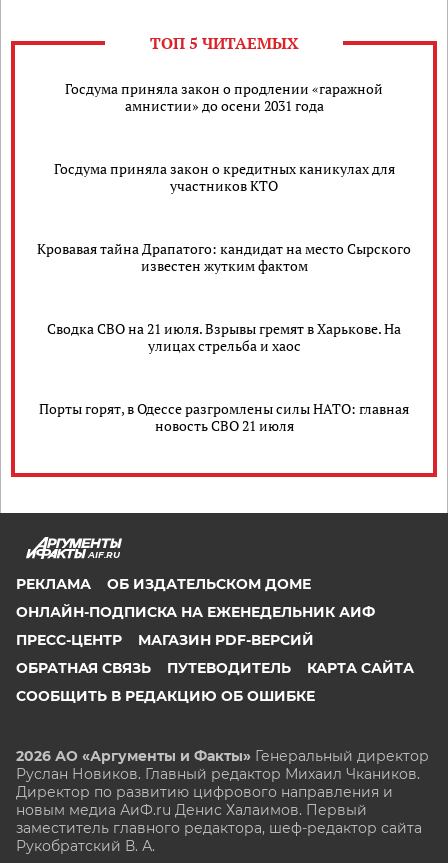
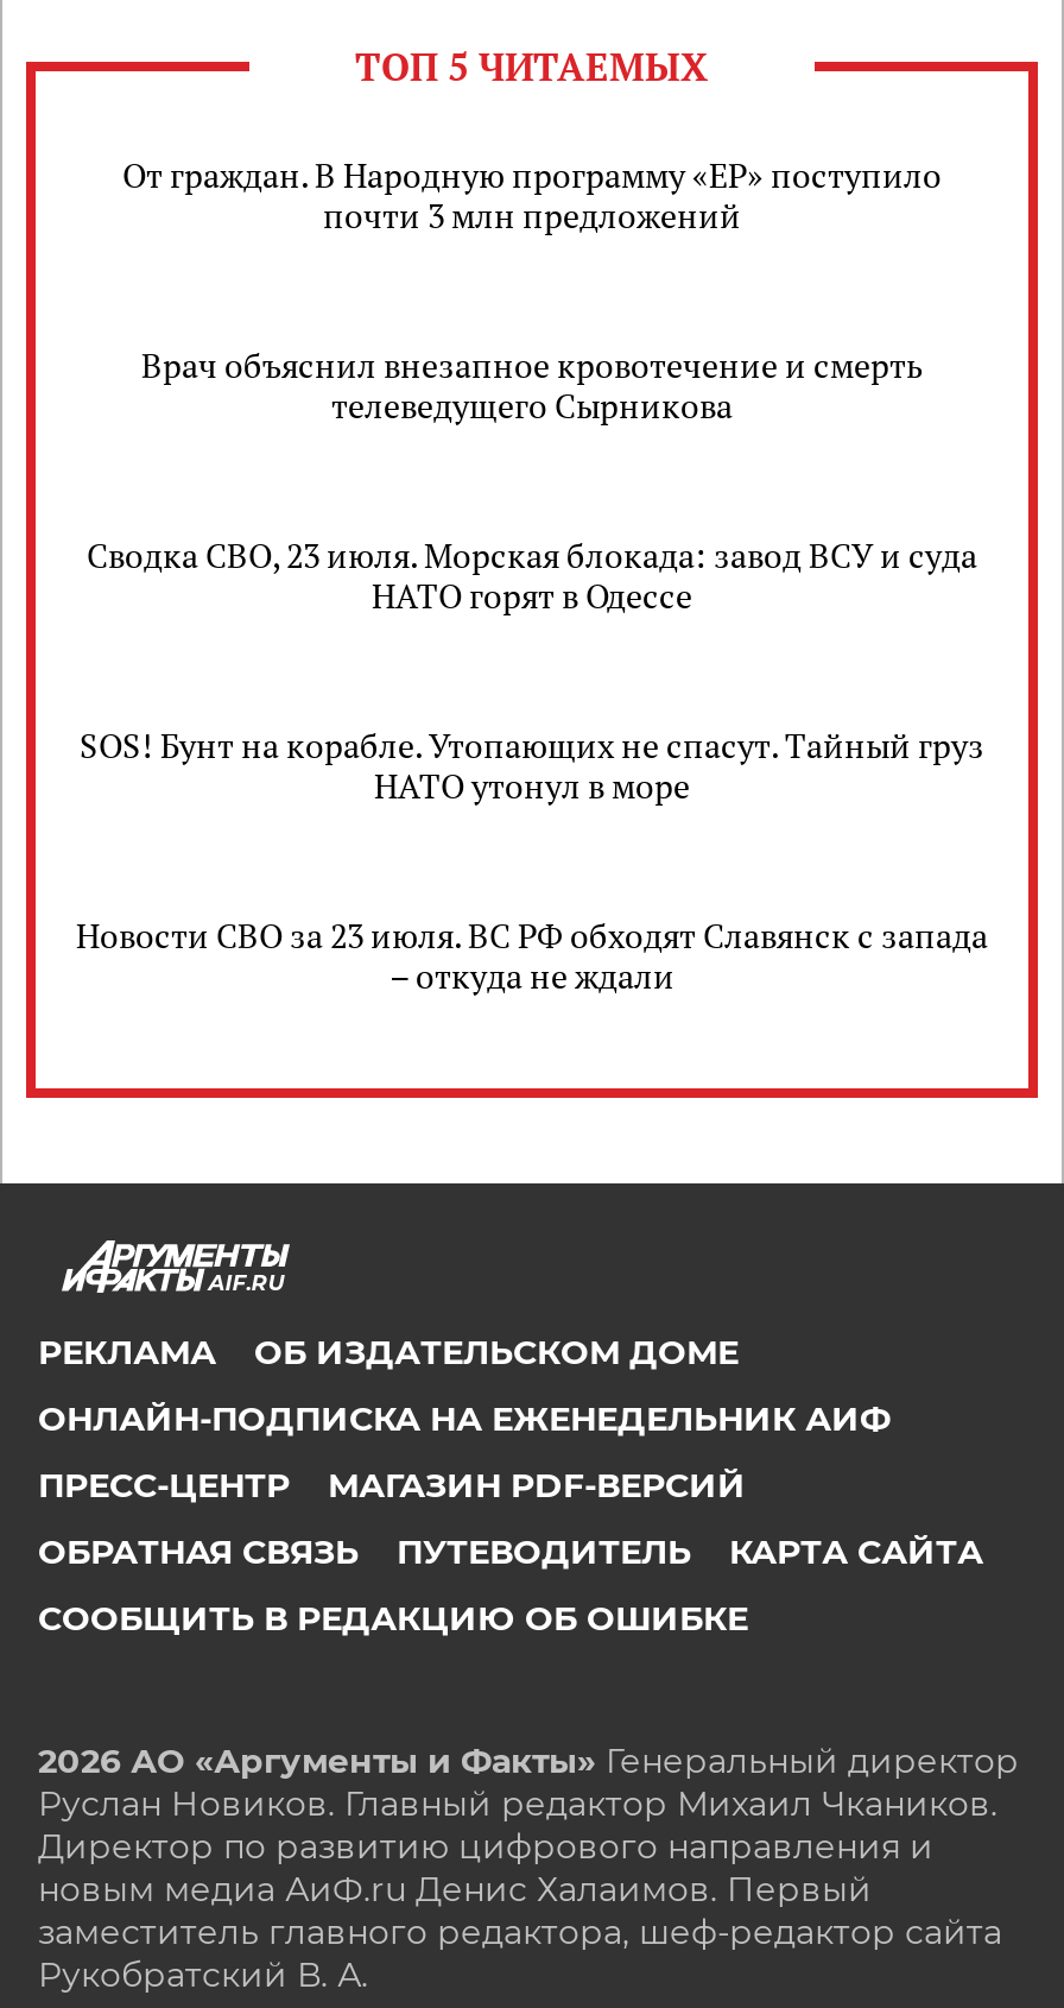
[65,79,383,115] Госдума приняла закон о продлении «гаражной | амнистии» до осени 2031 года -> [122,152,942,238] От граждан. В Народную программу «ЕР» поступило | почти 3 млн предложений
[53,159,394,195] Госдума приняла закон о кредитных каникулах для | участников КТО -> [141,342,923,428] Врач объяснил внезапное кровотечение и смерть | телеведущего Сырникова
[37,239,411,275] Кровавая тайна Драпатого: кандидат на место Сырского | известен жутким фактом -> [87,532,977,618] Сводка СВО, 23 июля. Морская блокада: завод ВСУ и суда | НАТО горят в Одессе
[47,319,401,355] Сводка СВО на 21 июля. Взрывы гремят в Харькове. На | улицах стрельба и хаос -> [80,722,984,808] SOS! Бунт на корабле. Утопающих не спасут. Тайный груз | НАТО утонул в море
[39,399,409,435] Порты горят, в Одессе разгромлены силы НАТО: главная | новость СВО 21 июля -> [76,913,988,998] Новости СВО за 23 июля. ВС РФ обходят Славянск с запада | – откуда не ждали

